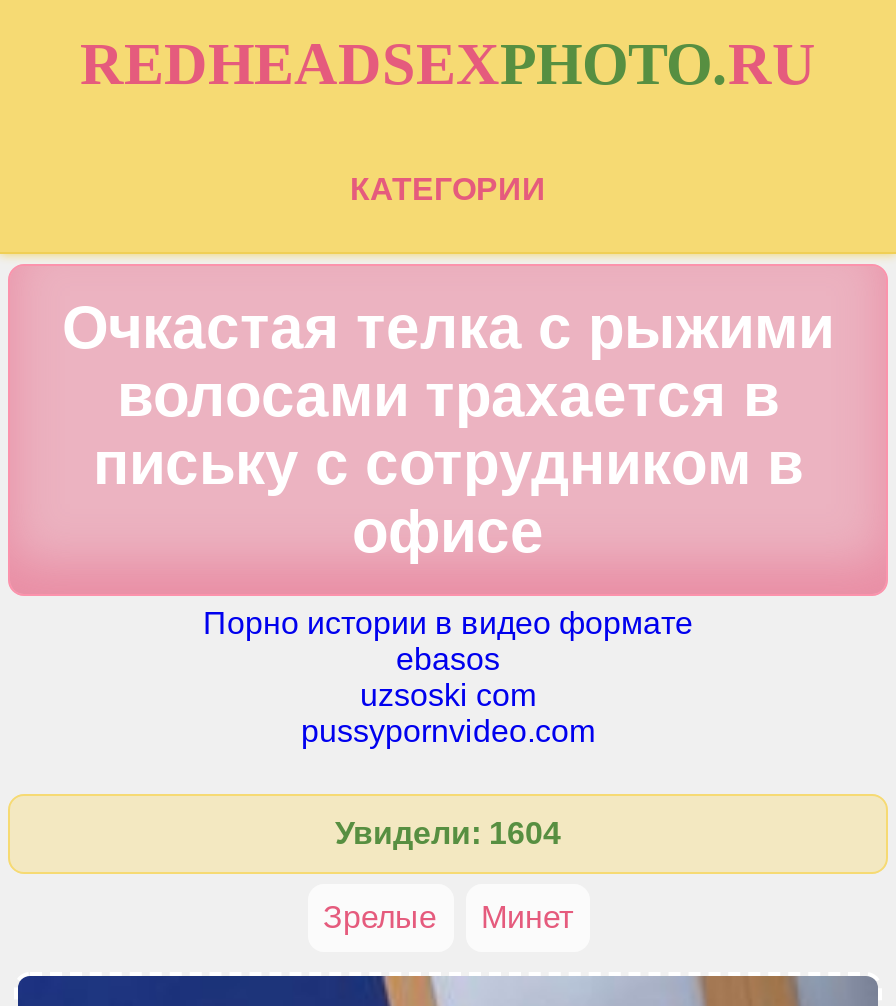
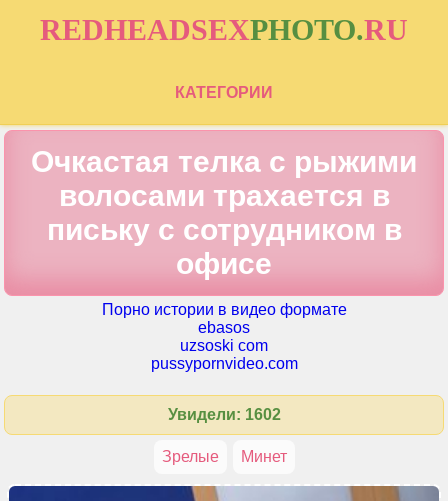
[335,816,561,850] Увидели: 1604 -> [167,406,280,423] Увидели: 1602

